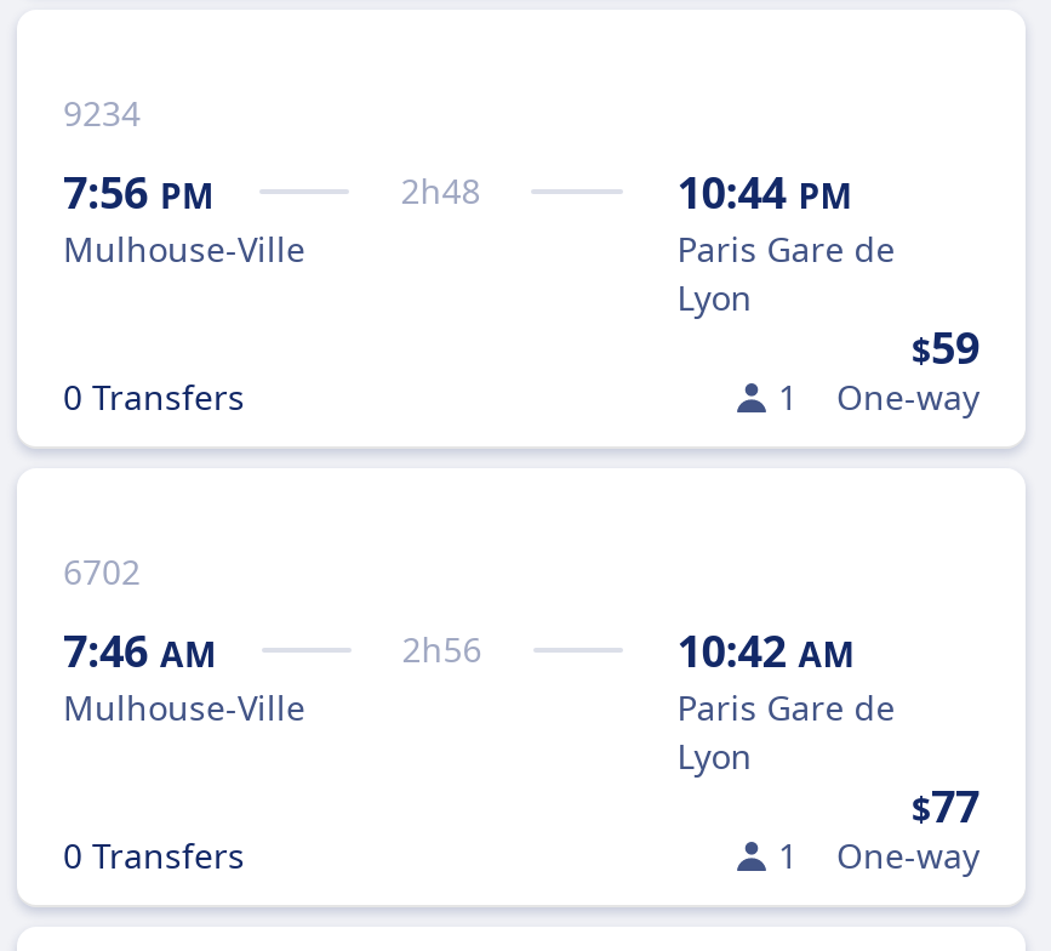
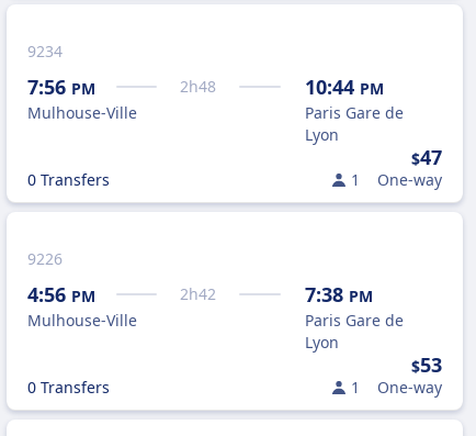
[912,318,979,376] $59 -> [411,144,442,170] $47
[63,548,141,594] 6702 -> [27,248,63,269] 9226
[63,621,482,679] 7:46 AM | 2h56 -> [27,281,216,308] 4:56 PM | 2h42
[677,621,854,679] 10:42 AM -> [305,281,373,308] 7:38 PM
[912,776,979,835] $77 -> [411,351,442,378] $53

